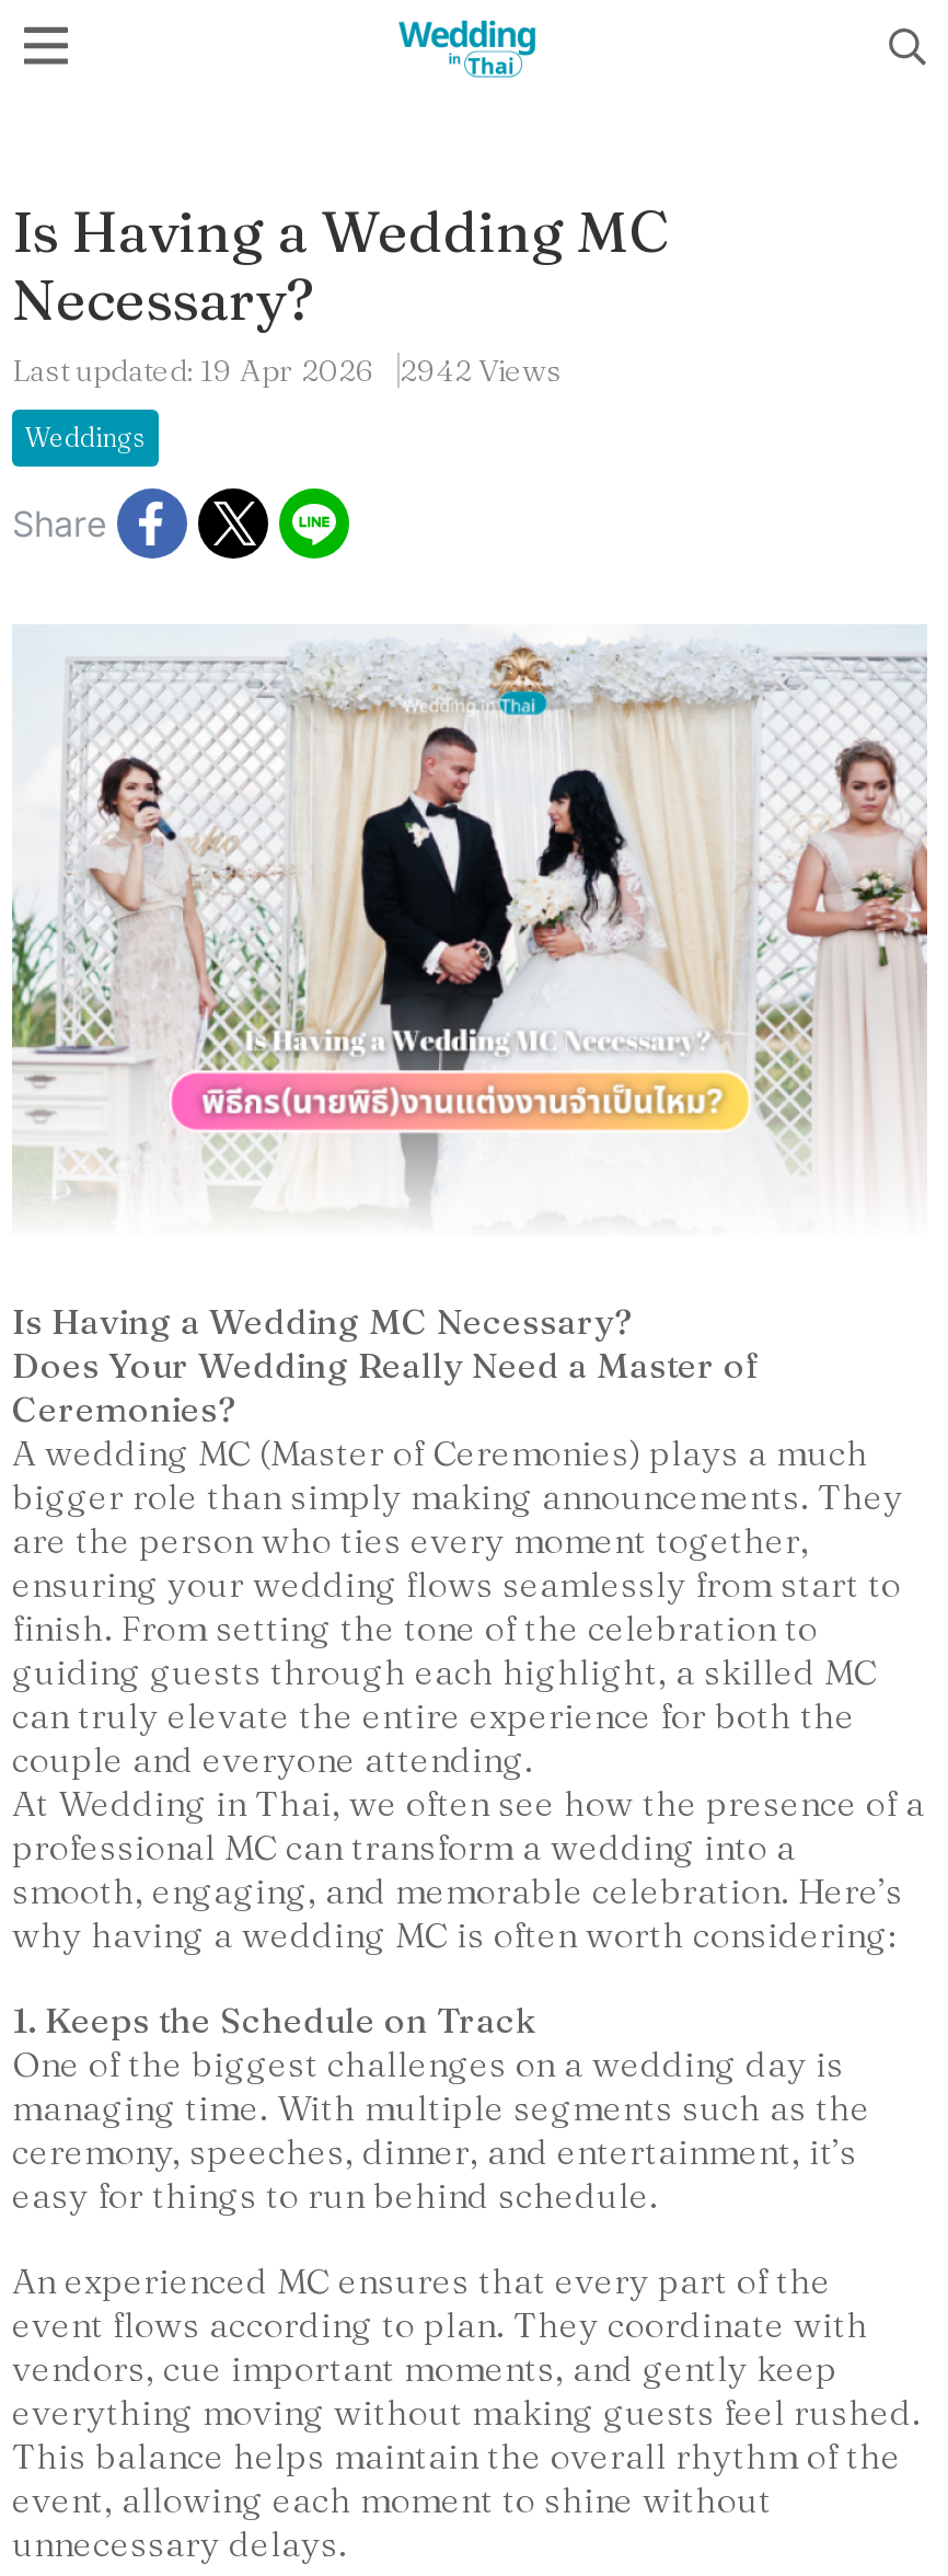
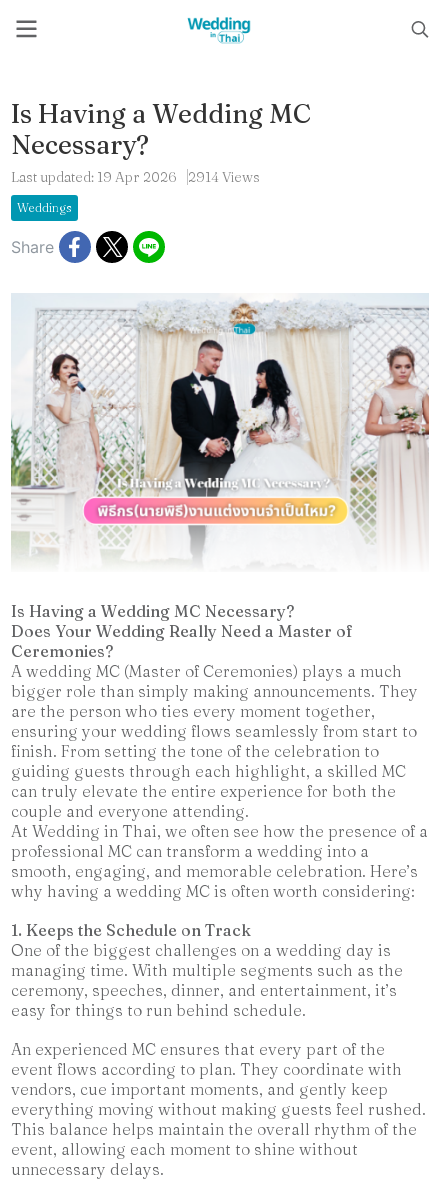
[12,350,562,390] Last updated: 19 Apr 2026 2942 Views -> [11,168,260,186] Last updated: 19 Apr 2026 2914 Views

